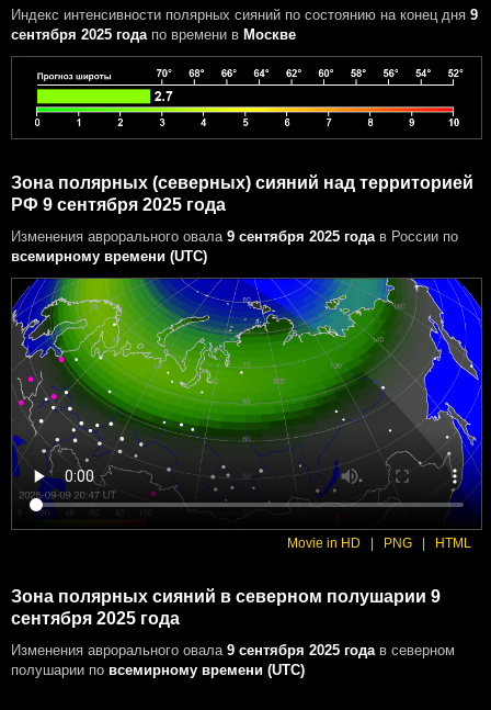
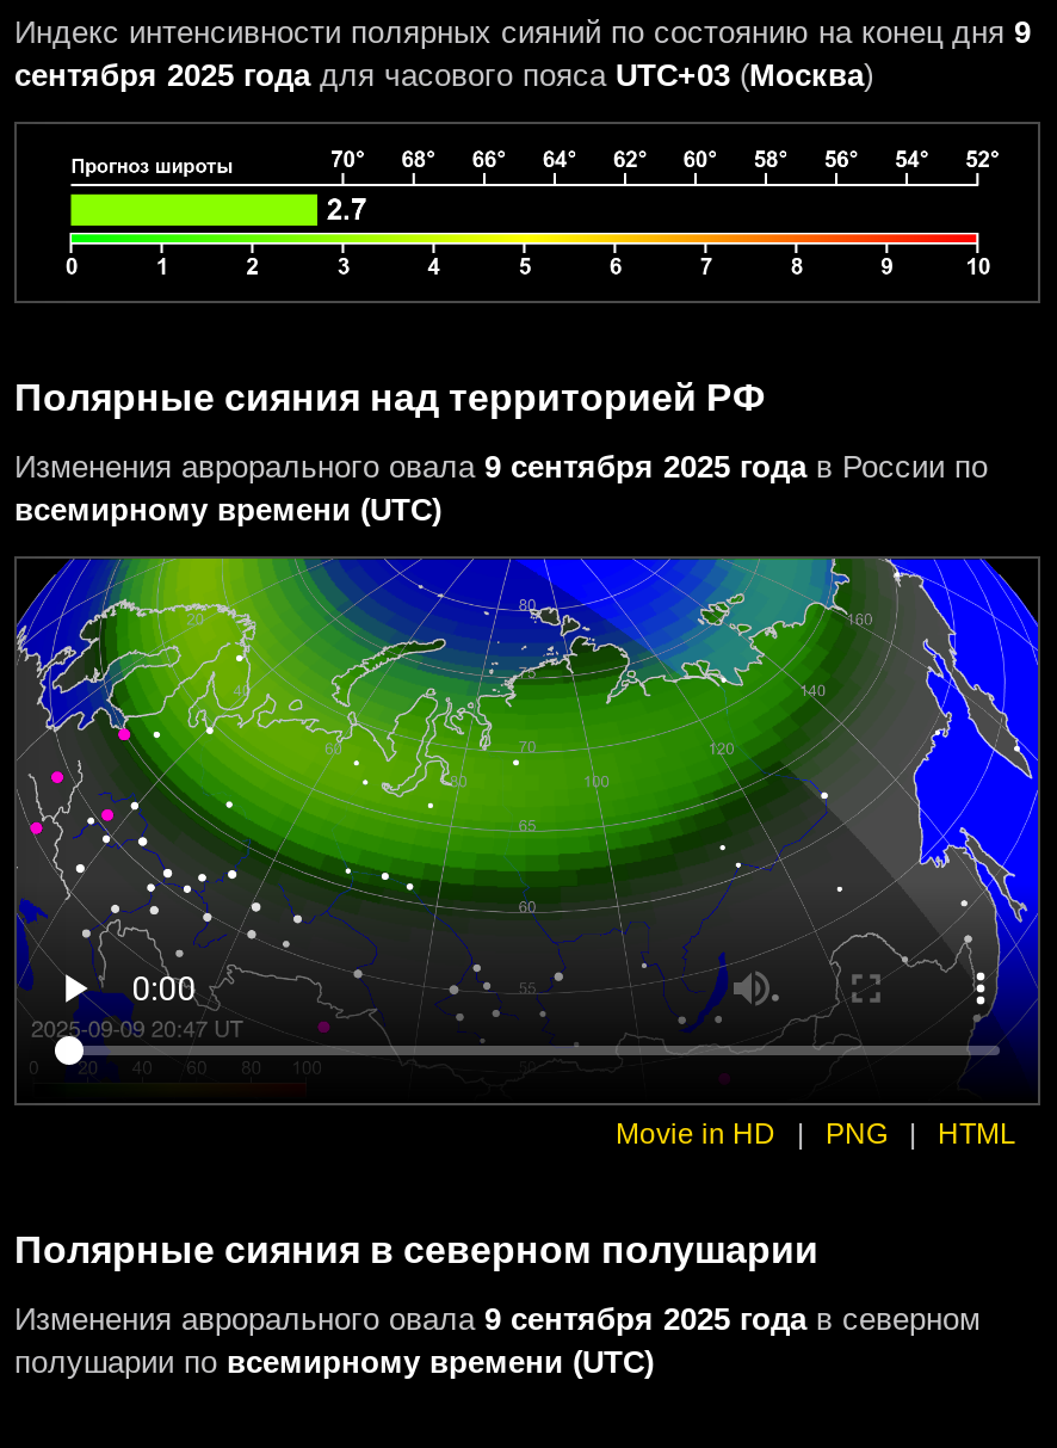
[11,27,296,43] сентября 2025 года по времени в Москве -> [14,58,873,94] сентября 2025 года для часового пояса UTC+03 (Москва)
[11,173,473,214] Зона полярных (северных) сияний над территорией | РФ 9 сентября 2025 года -> [14,377,766,418] Полярные сияния над территорией РФ
[11,587,441,628] Зона полярных сияний в северном полушарии 9 | сентября 2025 года -> [14,1230,818,1271] Полярные сияния в северном полушарии

